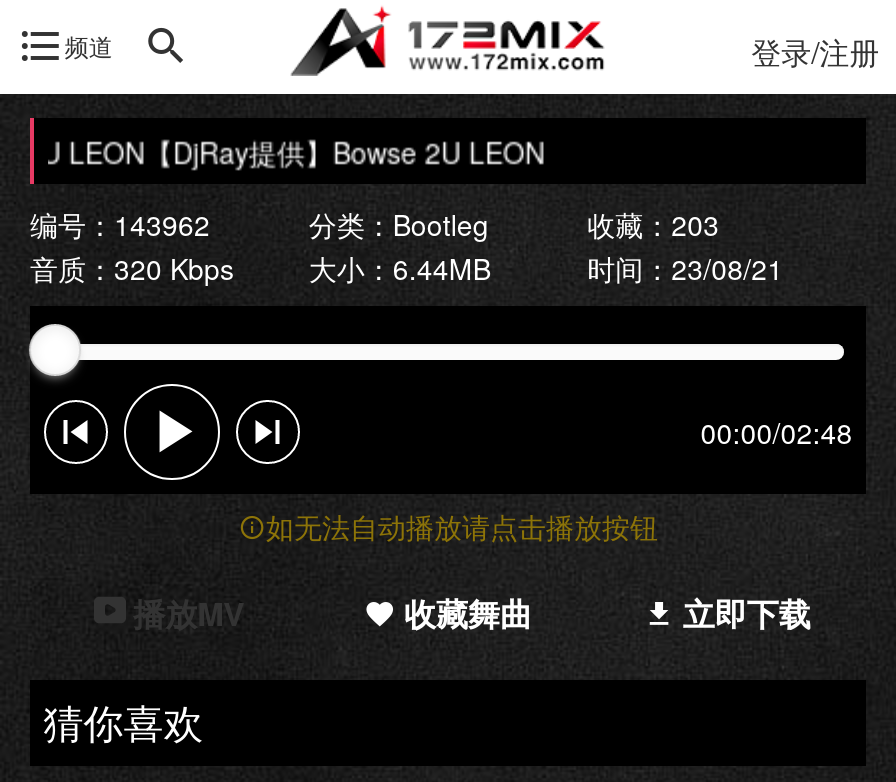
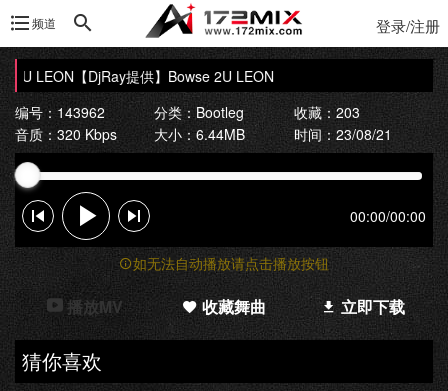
[700,412,852,452] 00:00/02:48 -> [350,206,426,226] 00:00/00:00

